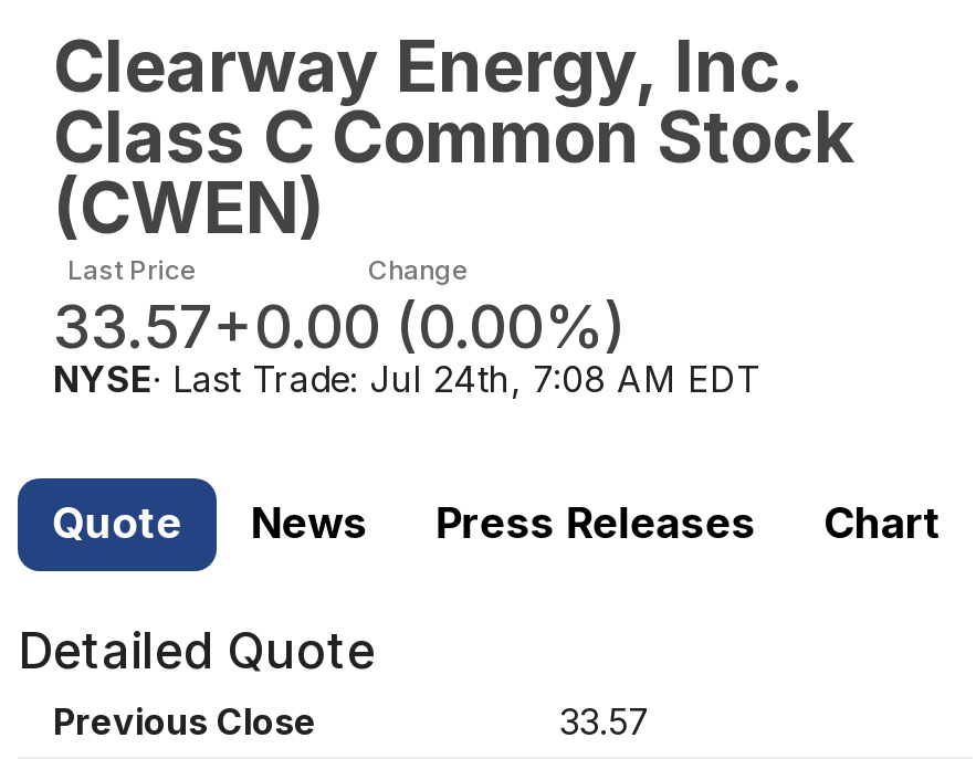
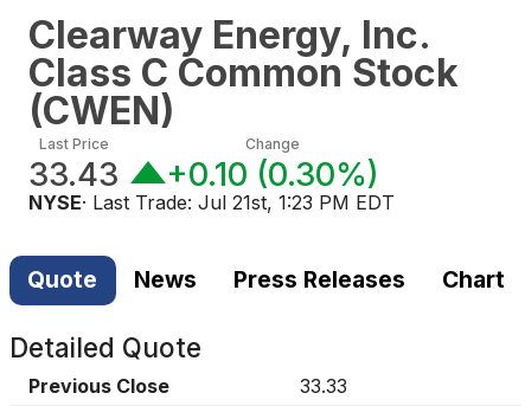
[53,290,212,363] 33.57 -> [28,155,119,194] 33.43
[212,290,626,363] +0.00 (0.00%) -> [166,155,379,194] +0.10 (0.30%)
[53,356,760,400] NYSE · Last Trade: Jul 24th, 7:08 AM EDT -> [28,190,395,214] NYSE · Last Trade: Jul 21st, 1:23 PM EDT
[559,699,650,744] 33.57 -> [300,374,347,398] 33.33

